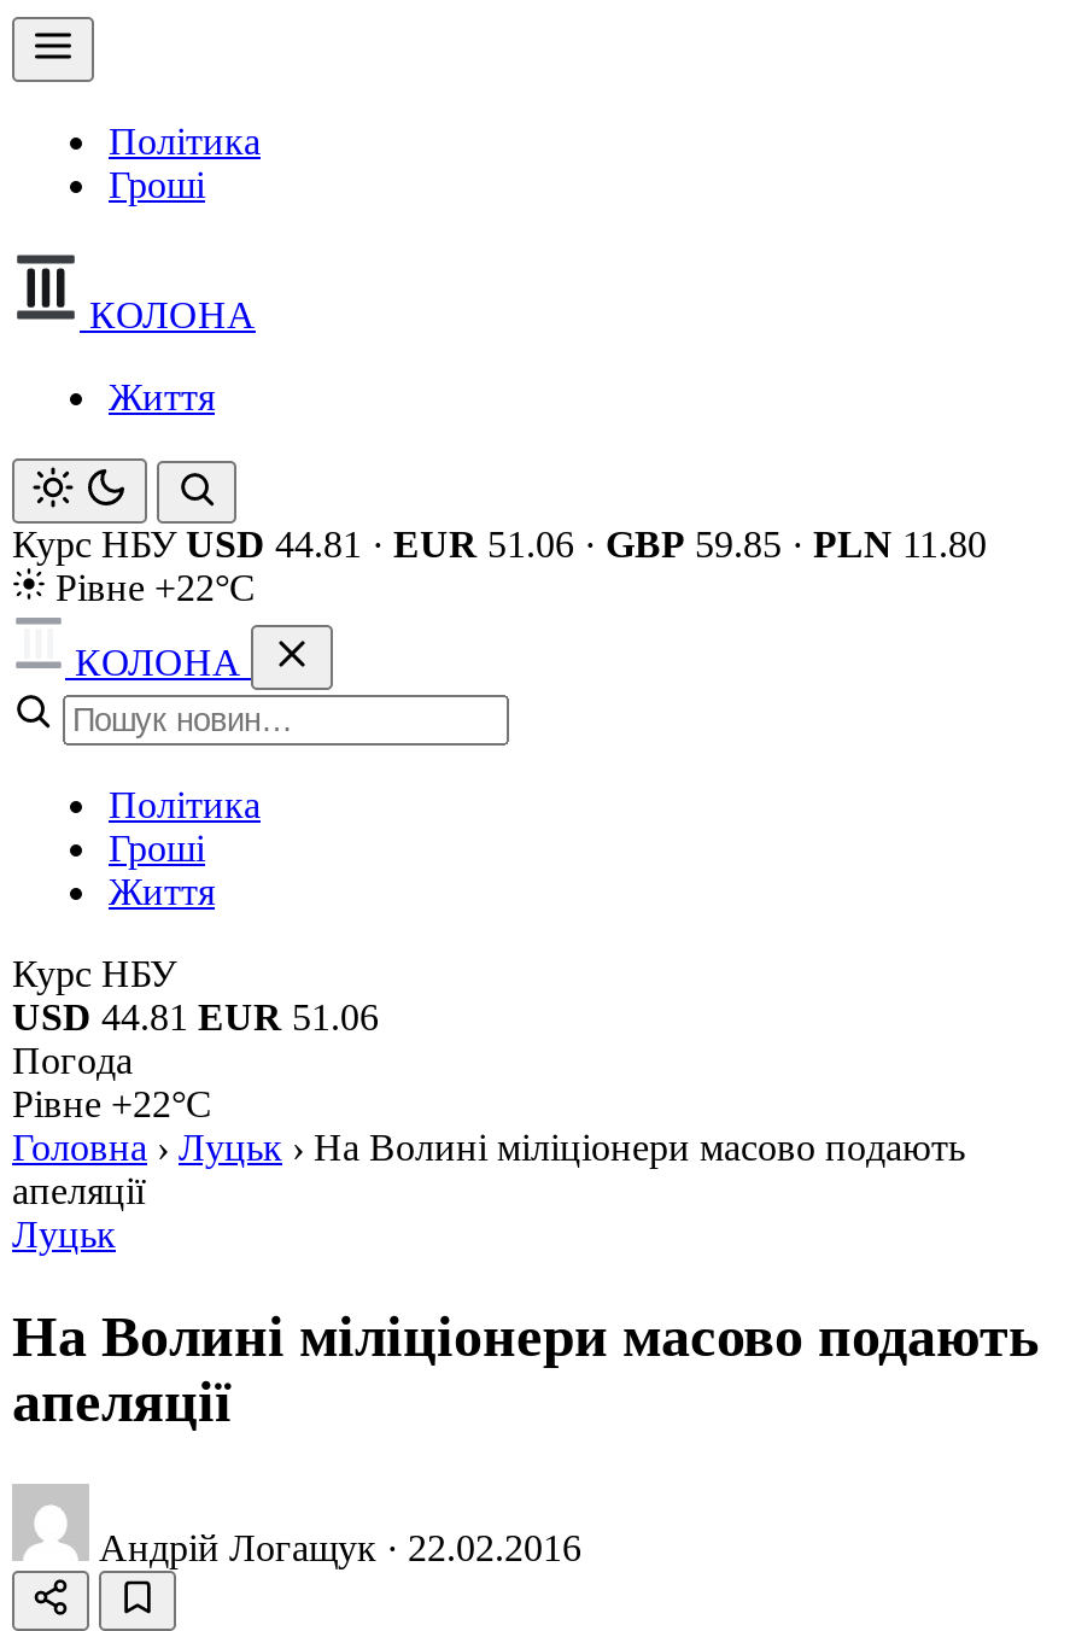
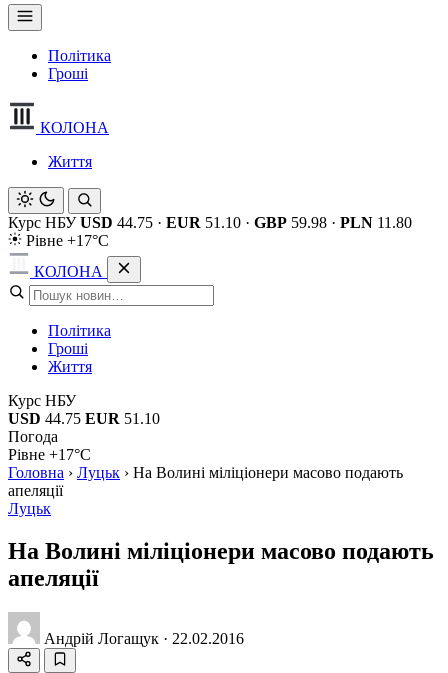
[12,524,987,565] Курс НБУ USD 44.81 · EUR 51.06 · GBP 59.85 · PLN 11.80 -> [8,214,412,231] Курс НБУ USD 44.75 · EUR 51.10 · GBP 59.98 · PLN 11.80
[46,567,256,608] Рівне +22°C -> [22,232,109,249] Рівне +17°C
[12,996,379,1037] USD 44.81 EUR 51.06 -> [8,410,160,427] USD 44.75 EUR 51.10
[12,1083,212,1124] Рівне +22°C -> [8,446,91,463] Рівне +17°C

